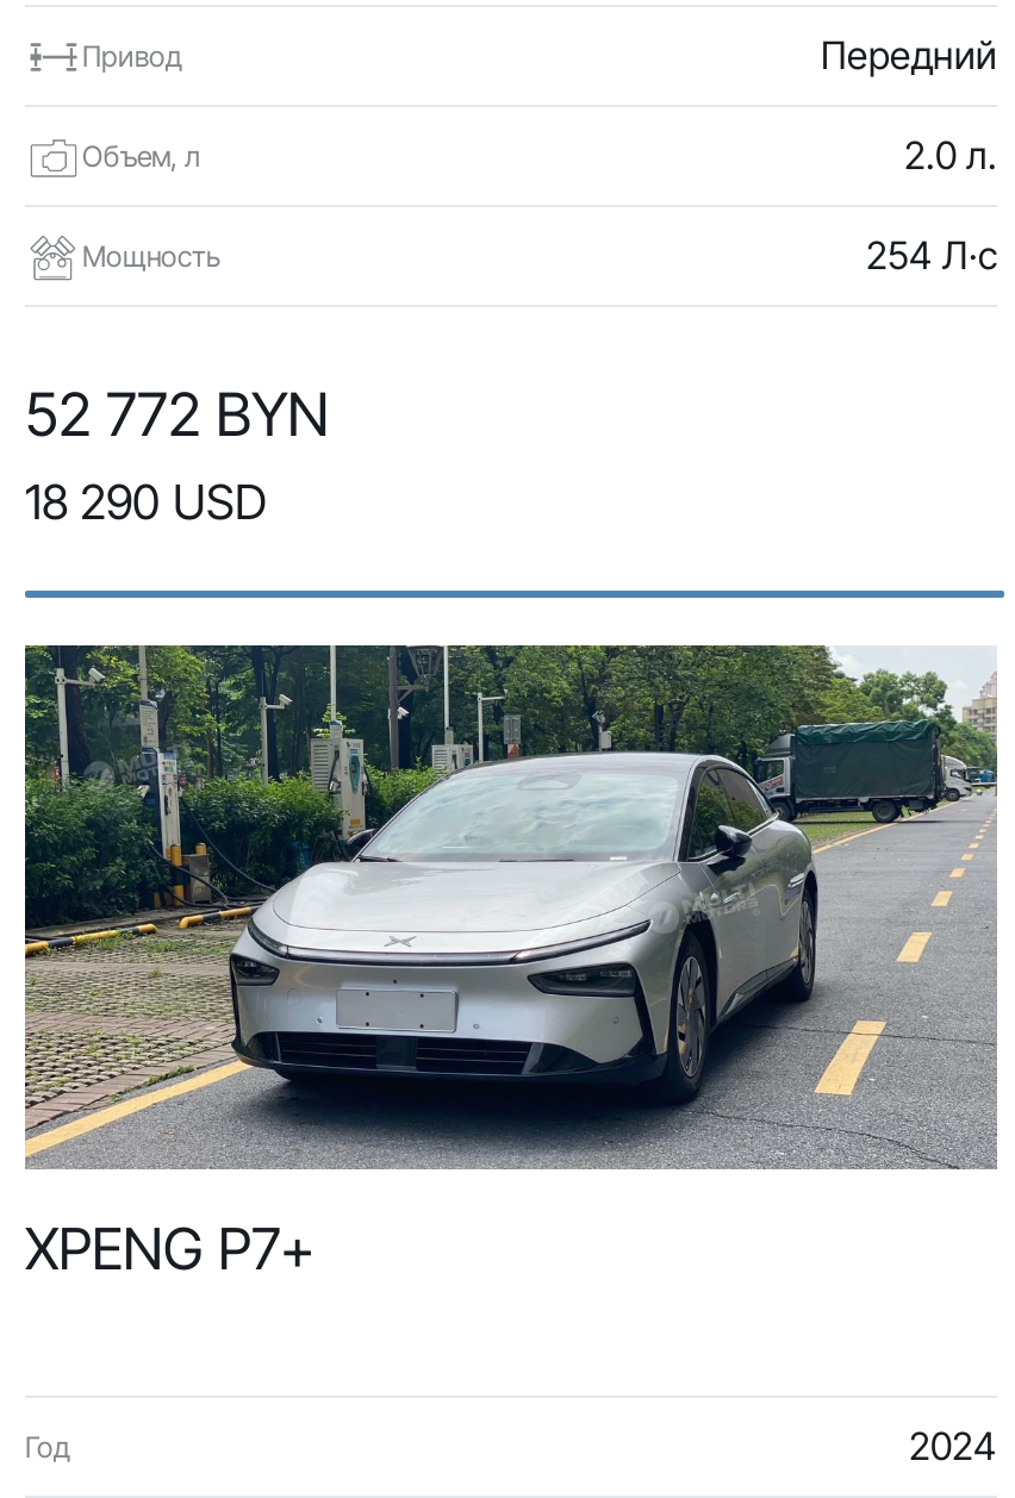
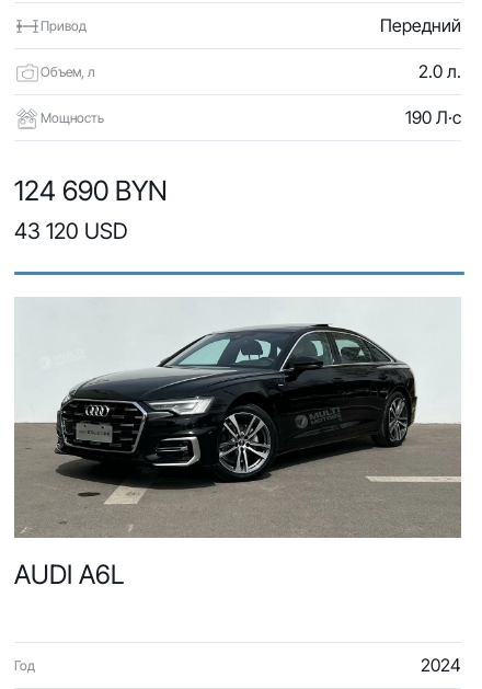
[866,231,997,279] 254 Л·с -> [405,106,461,128] 190 Л·с
[25,379,330,531] 52 772 BYN | 18 290 USD -> [14,174,168,244] 124 690 BYN | 43 120 USD
[23,643,1000,1284] [image] | XPENG P7+ -> [14,297,461,590] [image] | AUDI A6L

